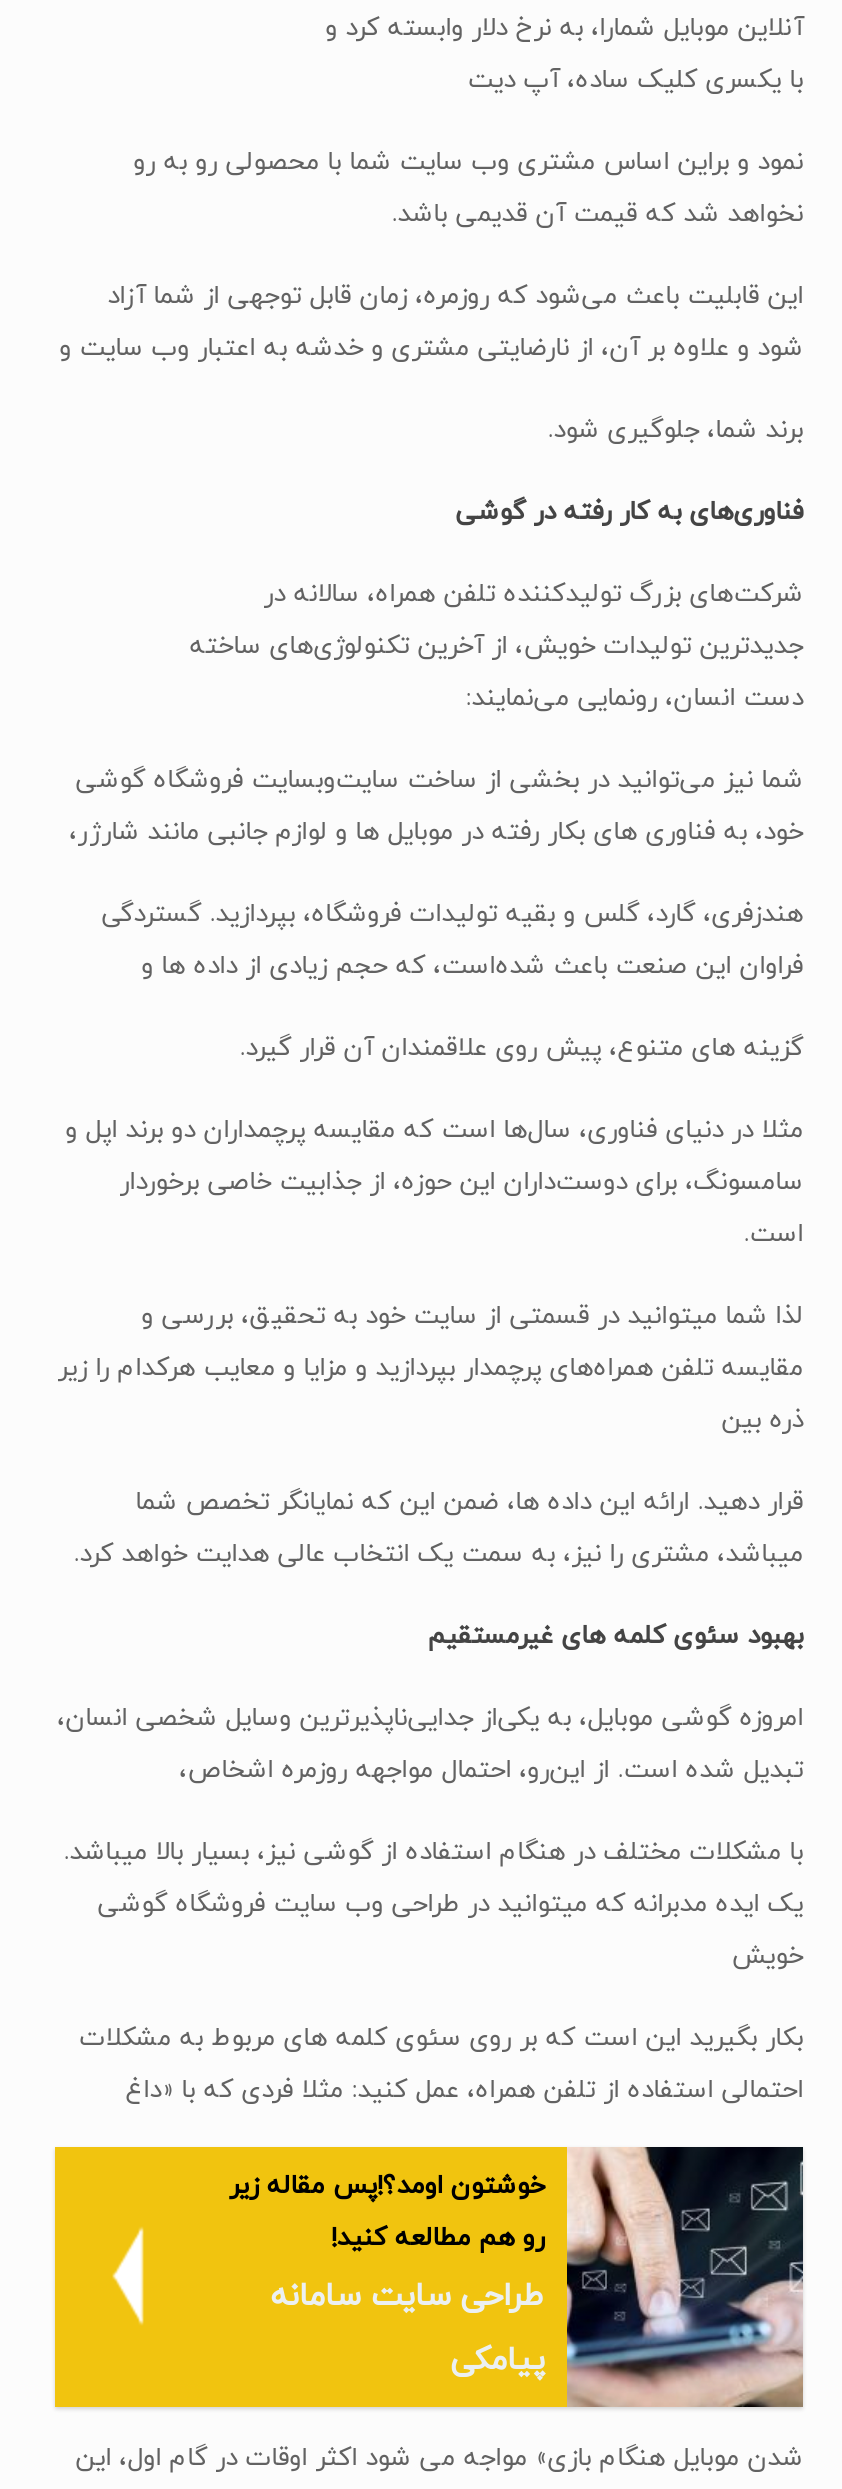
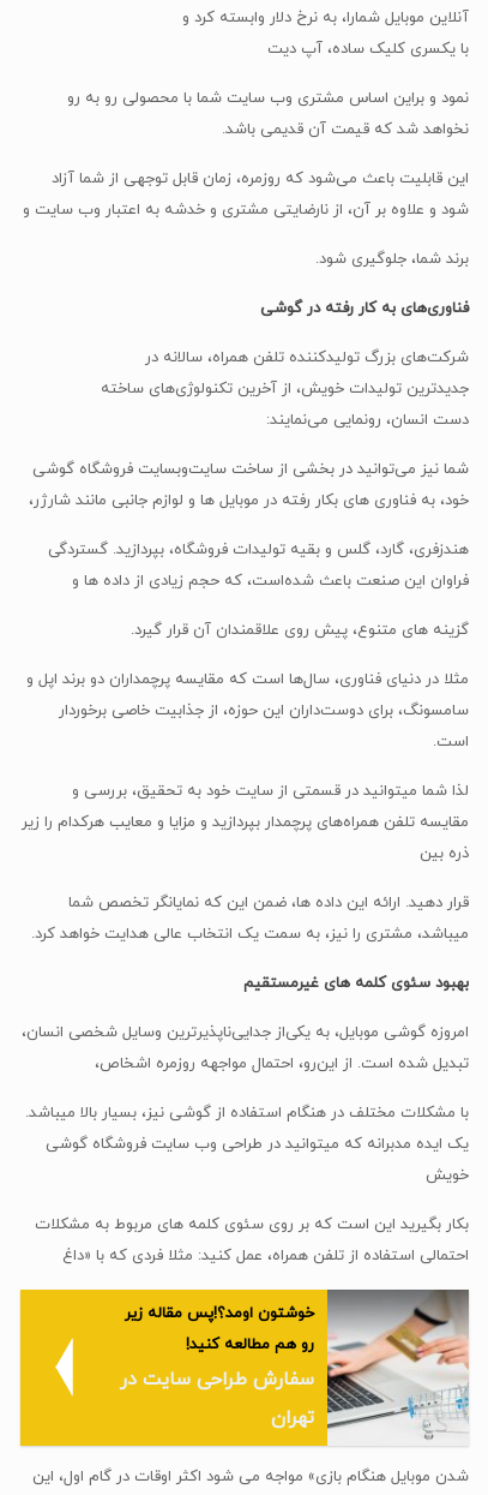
[271,2145,805,2409] [image] | طراحی سایت سامانه -> [120,1288,470,1446] [image] | سفارش طراحی سایت در
[451,2340,545,2384] پیامکی -> [271,1405,314,1432] تهران

